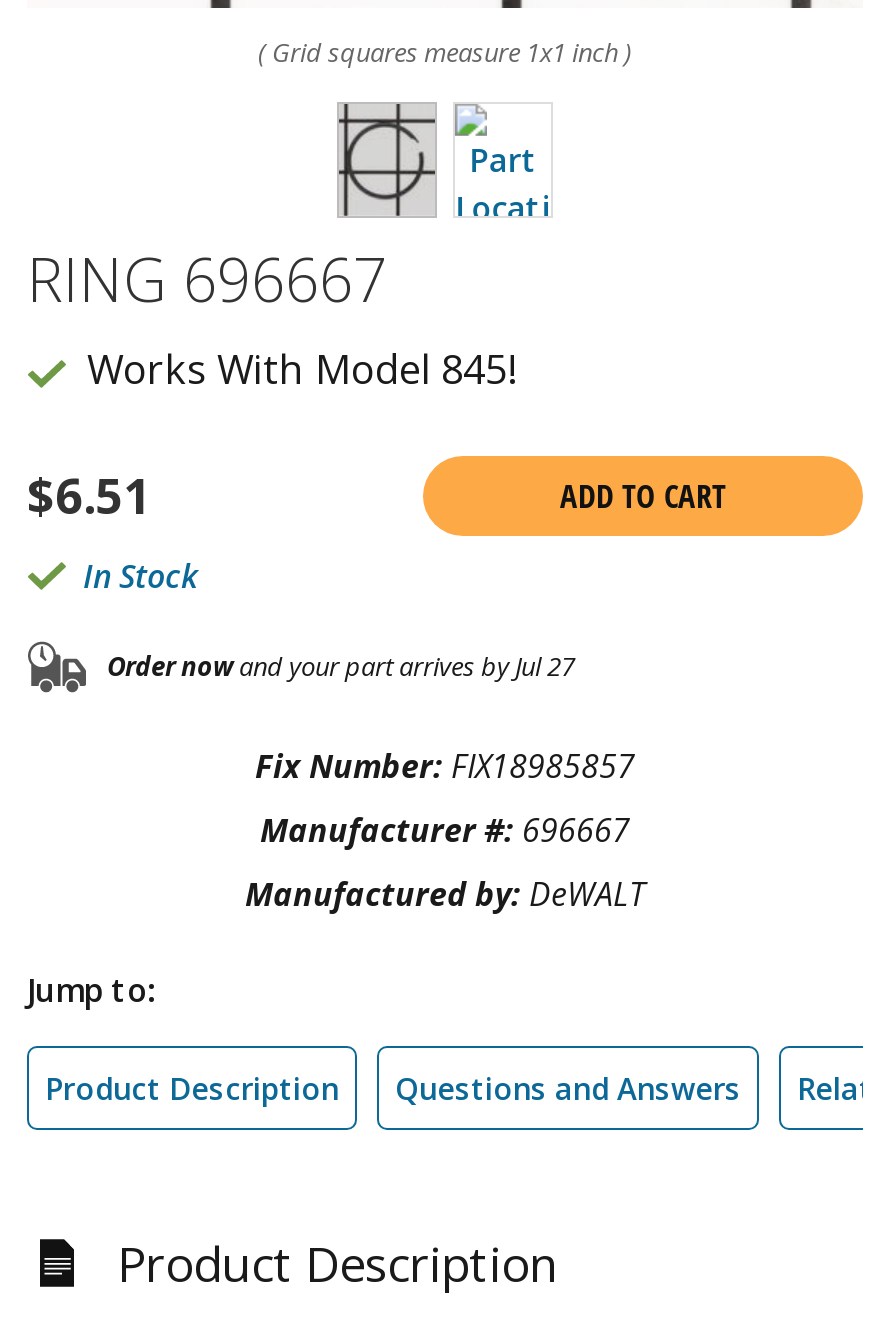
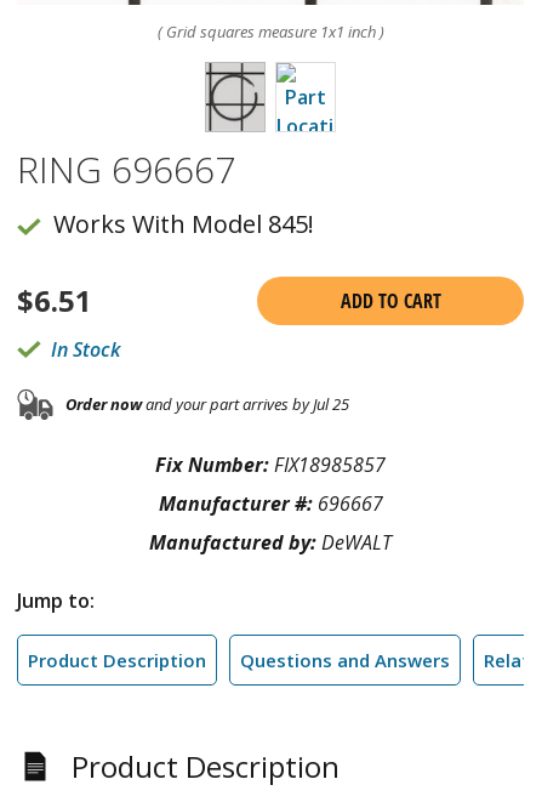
[107,649,575,685] Order nowand your part arrives by Jul 27 -> [65,393,349,415] Order nowand your part arrives by Jul 25

